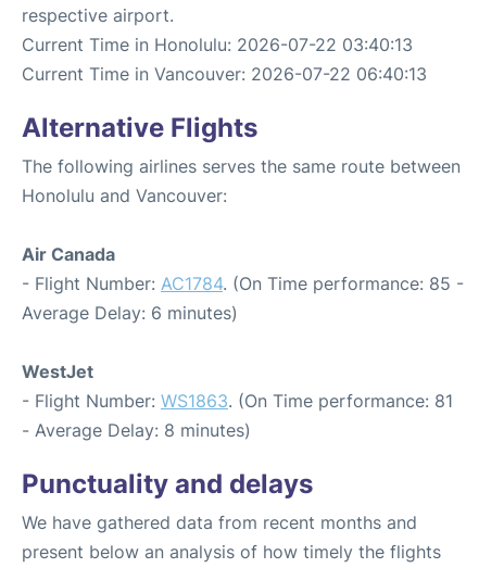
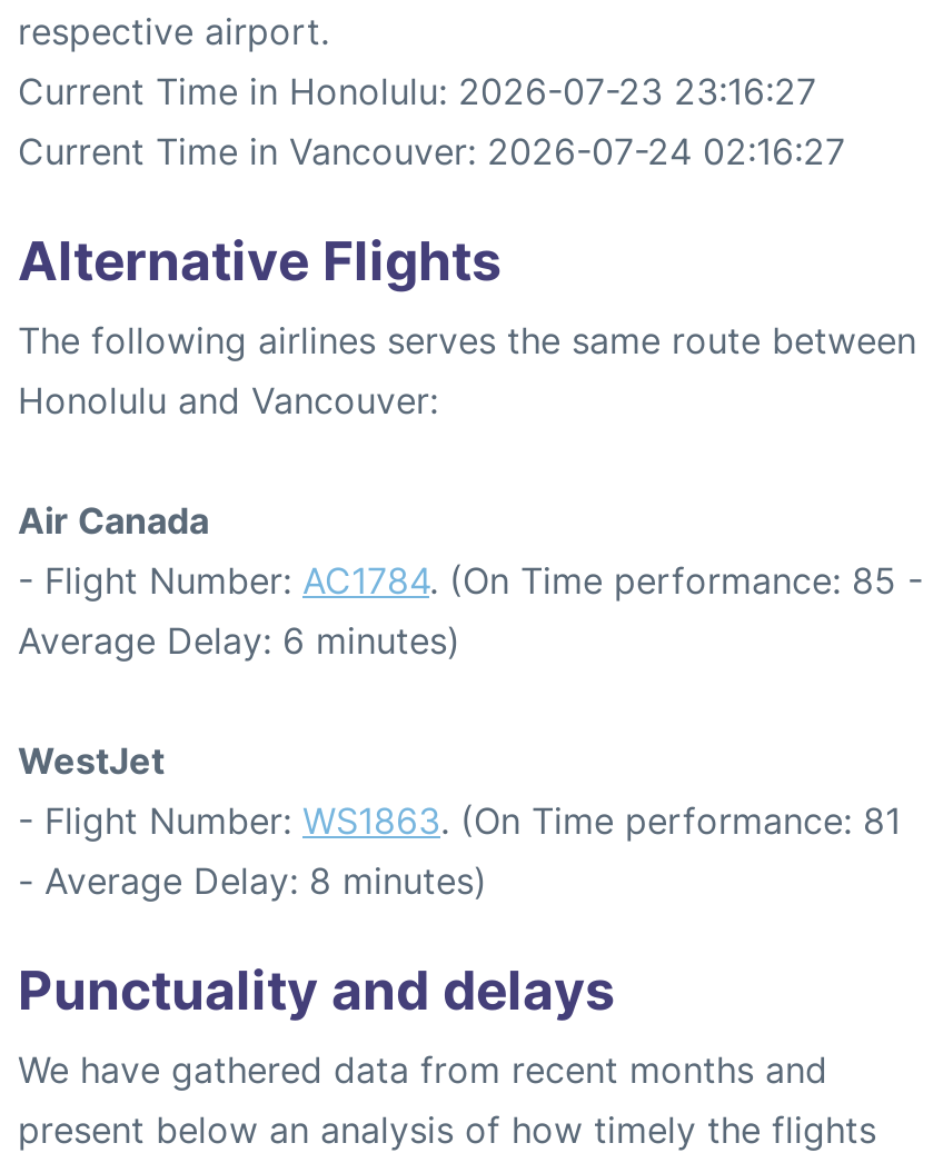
[22,34,413,55] Current Time in Honolulu: 2026-07-22 03:40:13 -> [18,69,816,113] Current Time in Honolulu: 2026-07-23 23:16:27
[22,63,427,85] Current Time in Vancouver: 2026-07-22 06:40:13 -> [18,129,845,173] Current Time in Vancouver: 2026-07-24 02:16:27

